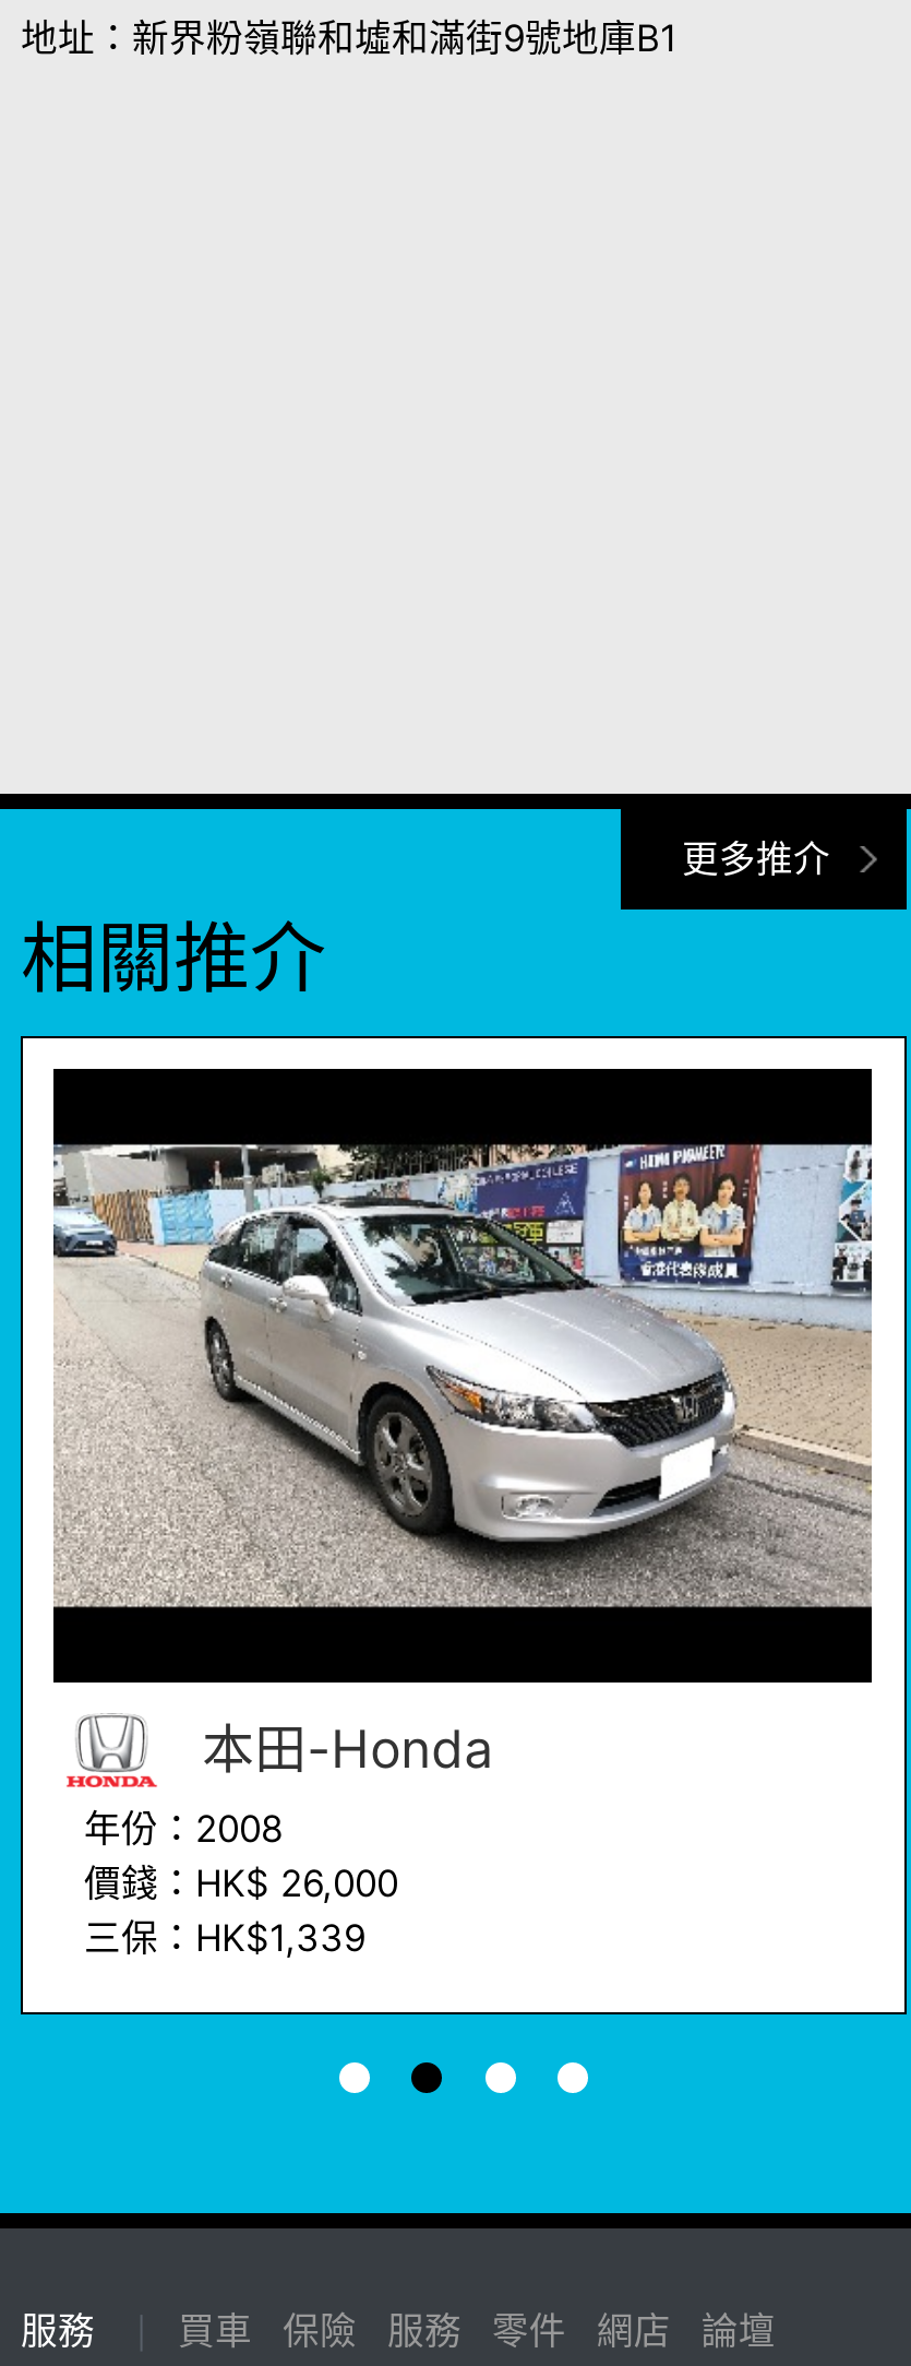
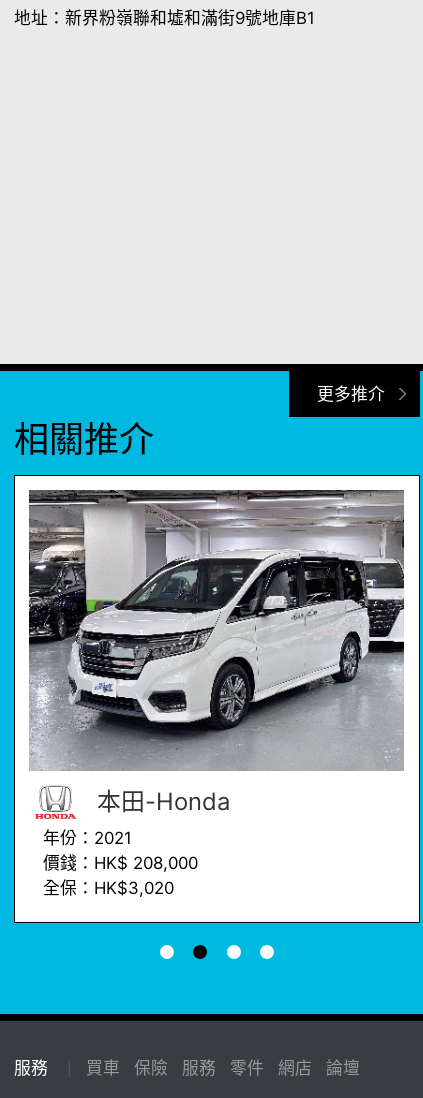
[51,1067,872,1685] [image] -> [28,489,405,771] [image]
[84,1807,283,1850] 年份：2008 -> [43,828,132,848] 年份：2021
[84,1861,398,1905] 價錢：HK$ 26,000 -> [43,853,198,873] 價錢：HK$ 208,000
[84,1916,365,1959] 三保：HK$1,339 -> [43,878,174,898] 全保：HK$3,020

